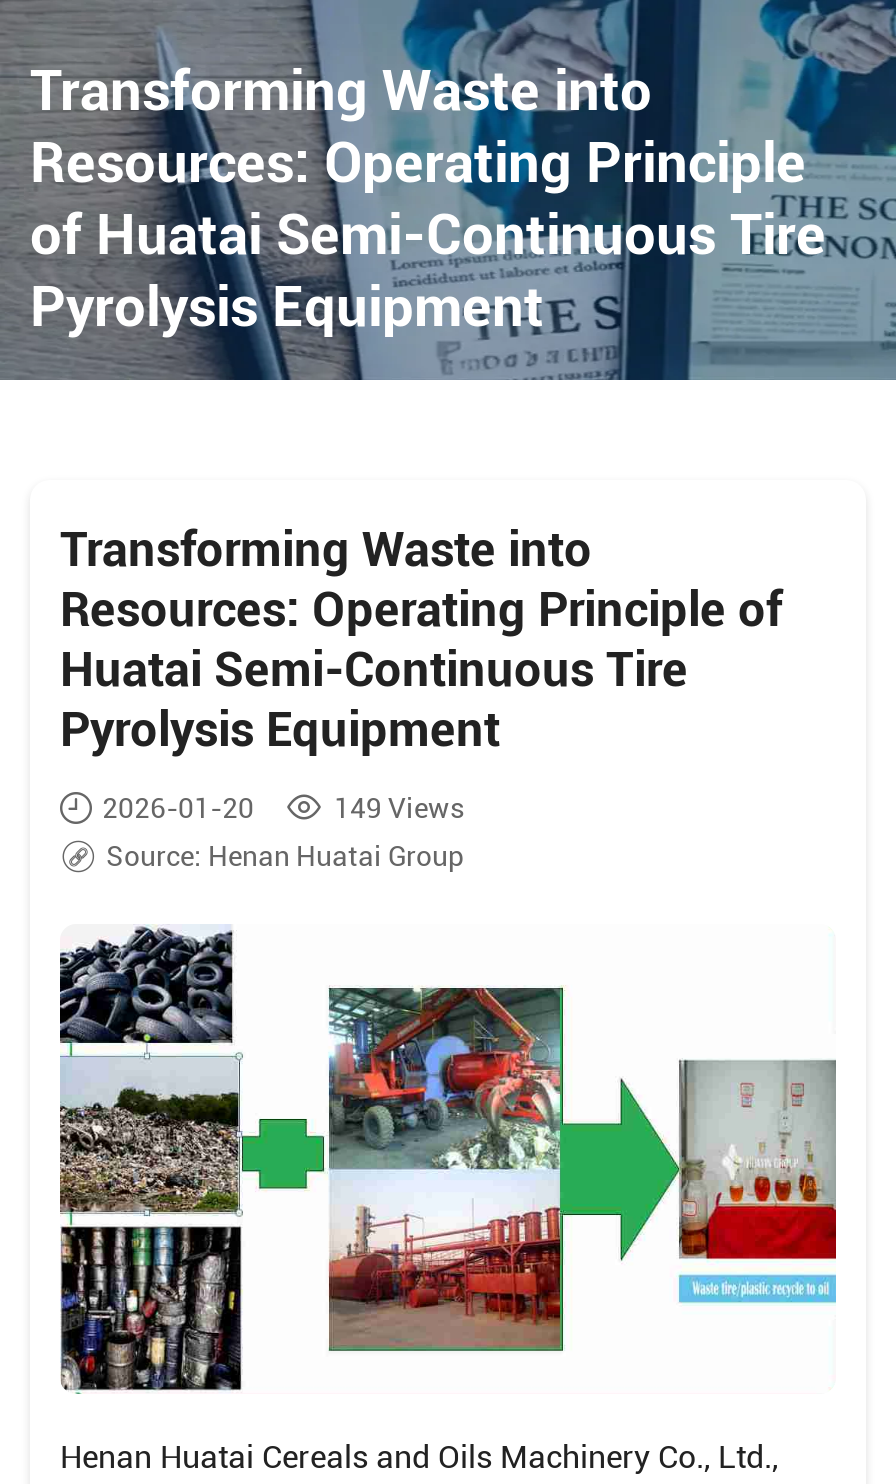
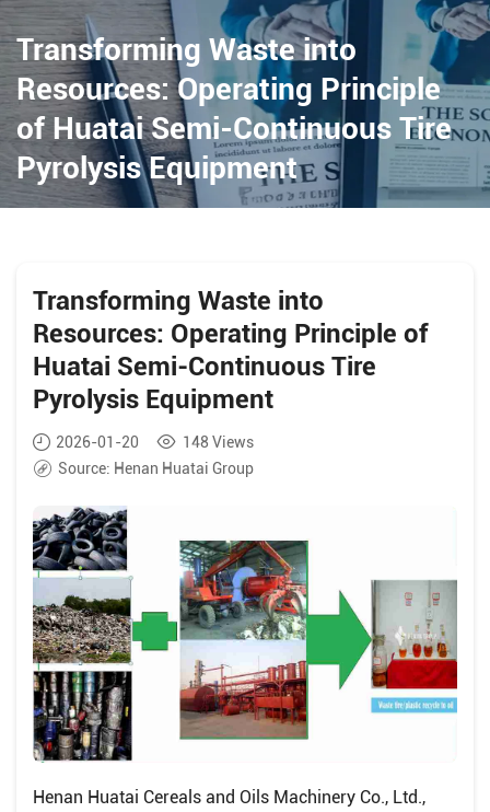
[334,792,464,824] 149 Views -> [183,433,254,451] 148 Views

